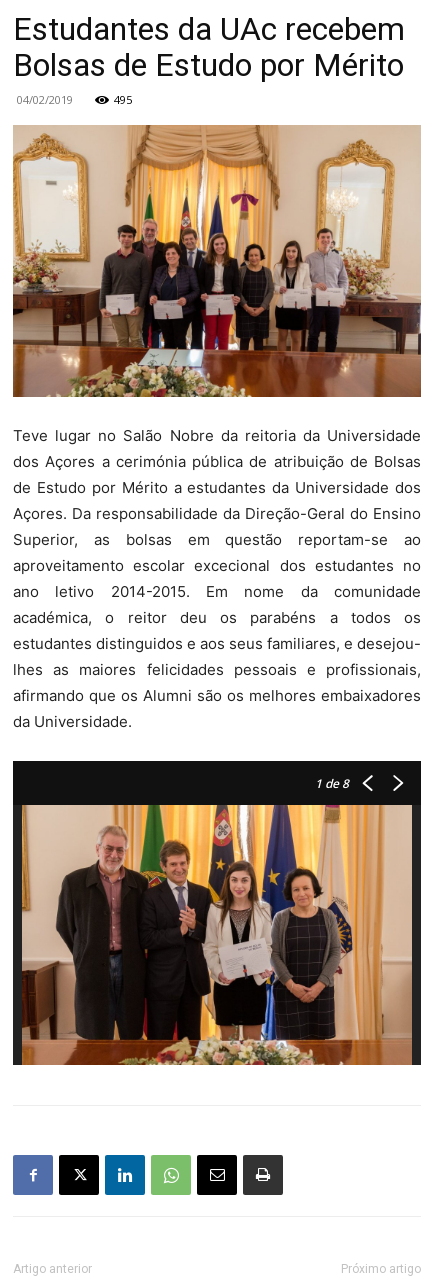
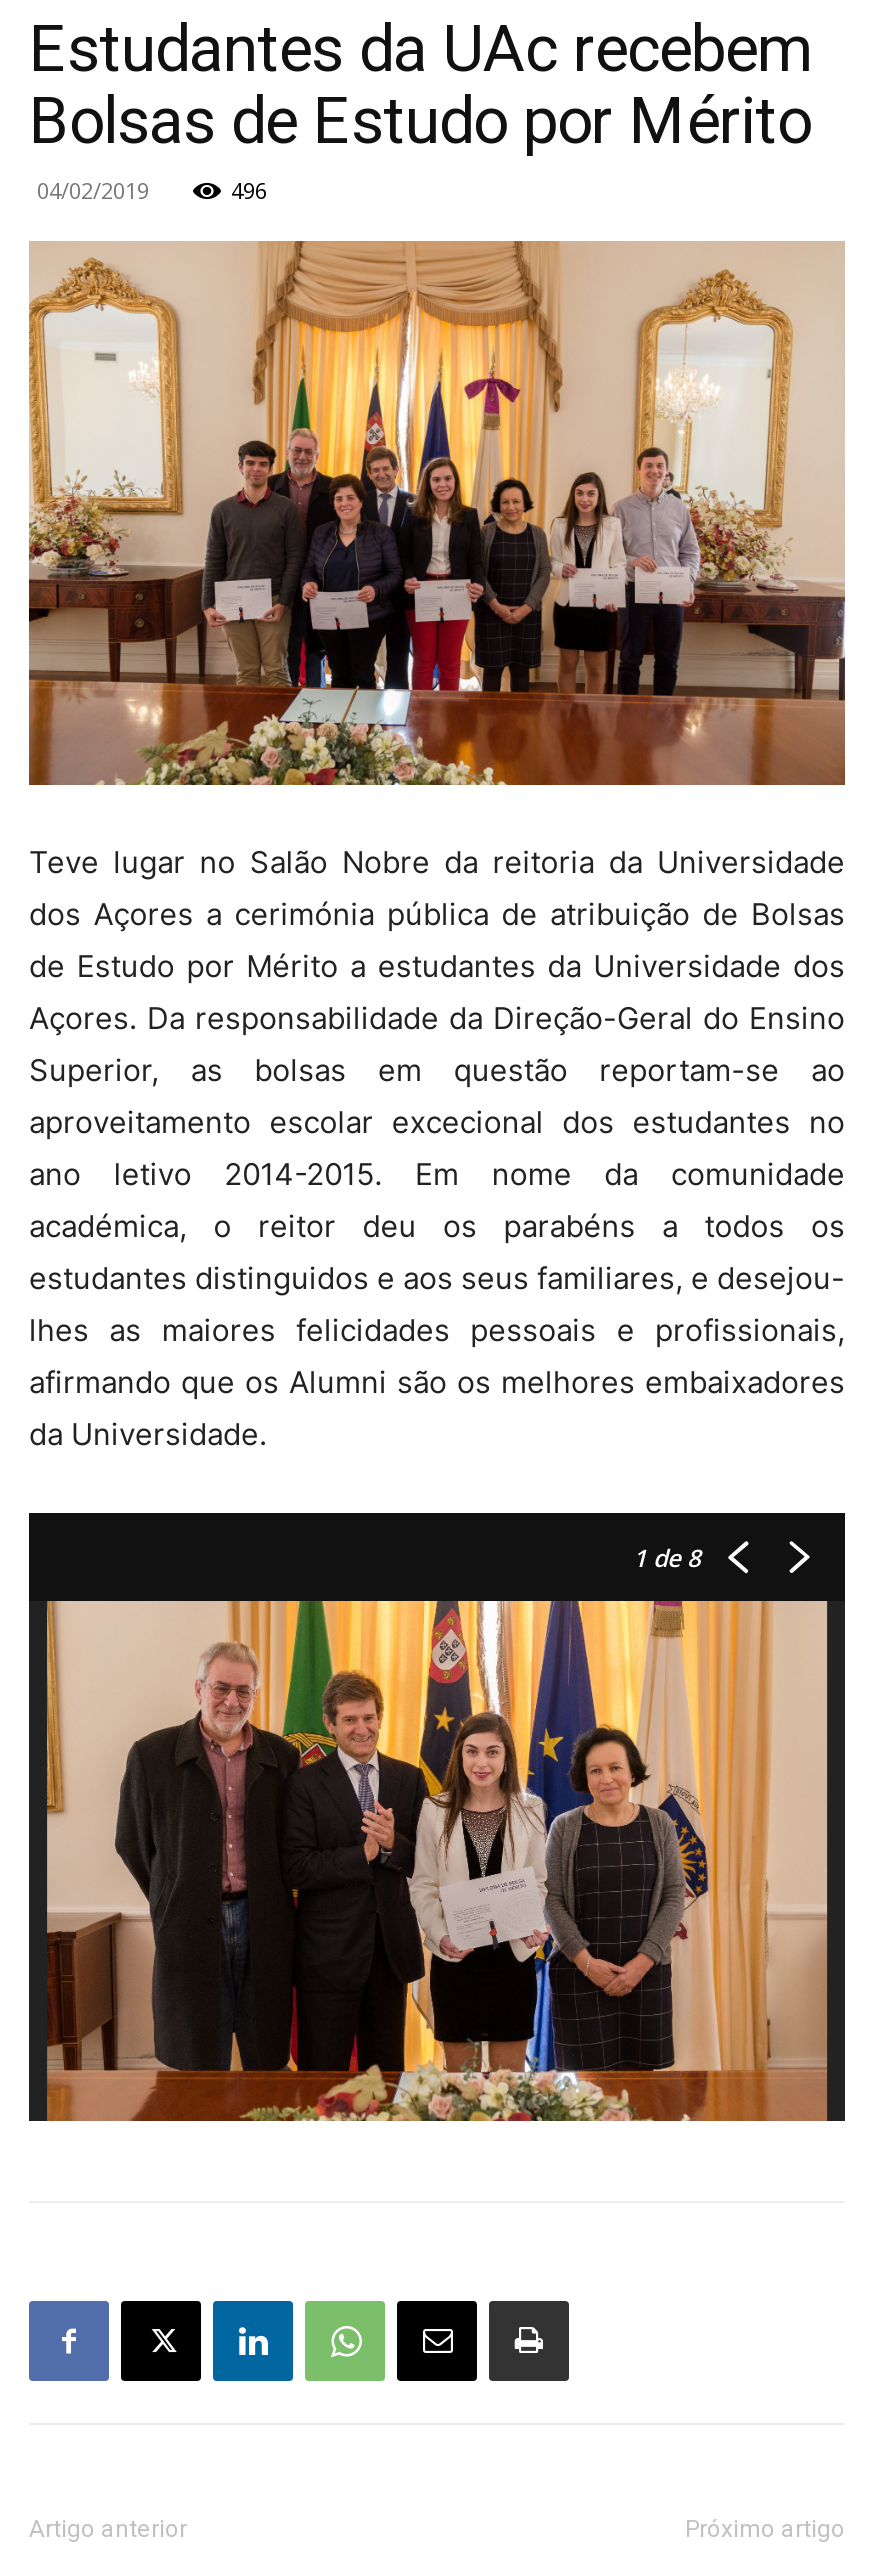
[114,92,132,107] 495 -> [231,175,267,205] 496

